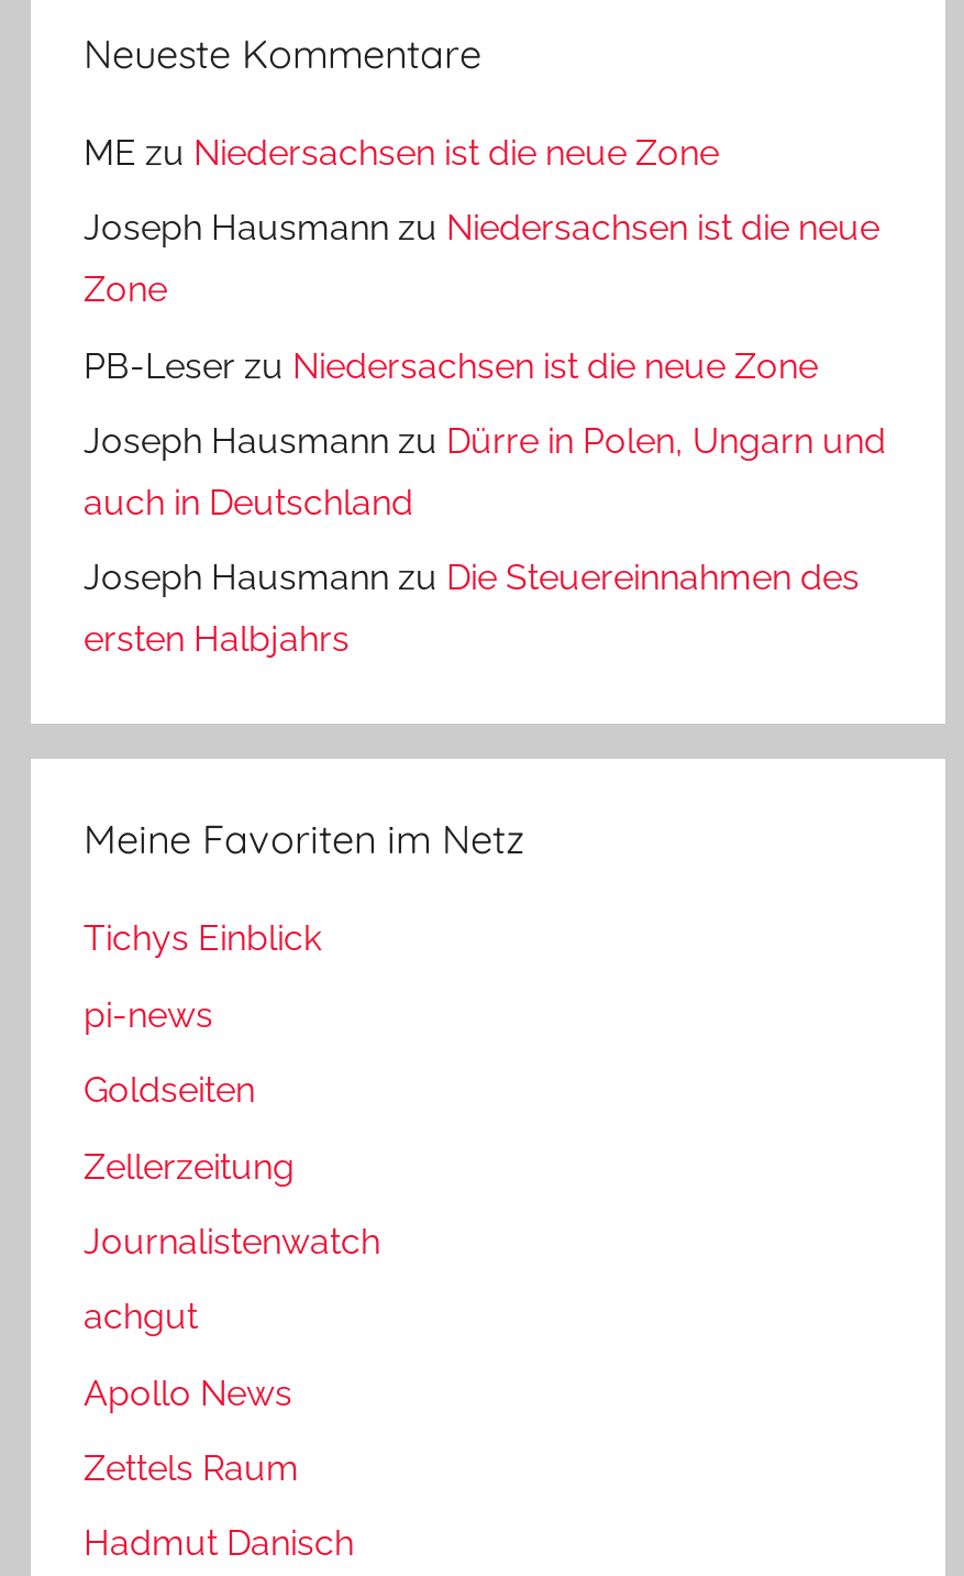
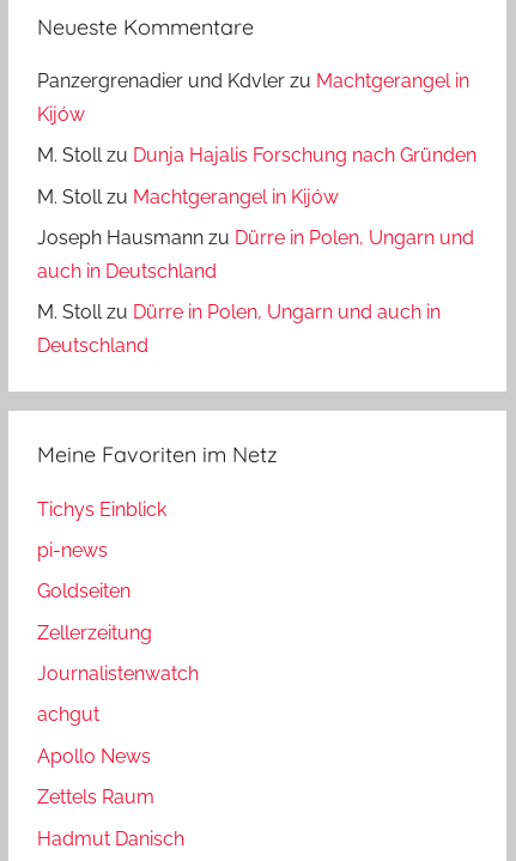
[84,132,719,174] ME zu Niedersachsen ist die neue Zone -> [37,69,469,92] Panzergrenadier und Kdvler zu Machtgerangel in
[84,207,879,249] Joseph Hausmann zu Niedersachsen ist die neue -> [37,103,85,126] Kijów
[84,269,167,311] Zone -> [37,144,476,167] M. Stoll zu Dunja Hajalis Forschung nach Gründen
[84,344,818,386] PB-Leser zu Niedersachsen ist die neue Zone -> [37,185,339,208] M. Stoll zu Machtgerangel in Kijów
[84,557,860,599] Joseph Hausmann zu Die Steuereinnahmen des -> [37,301,441,324] M. Stoll zu Dürre in Polen, Ungarn und auch in
[84,619,350,661] ersten Halbjahrs -> [37,335,148,357] Deutschland

